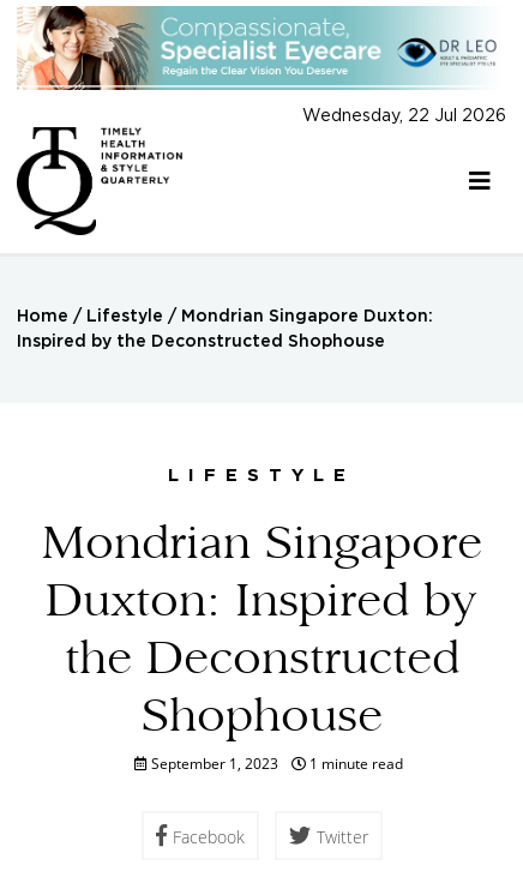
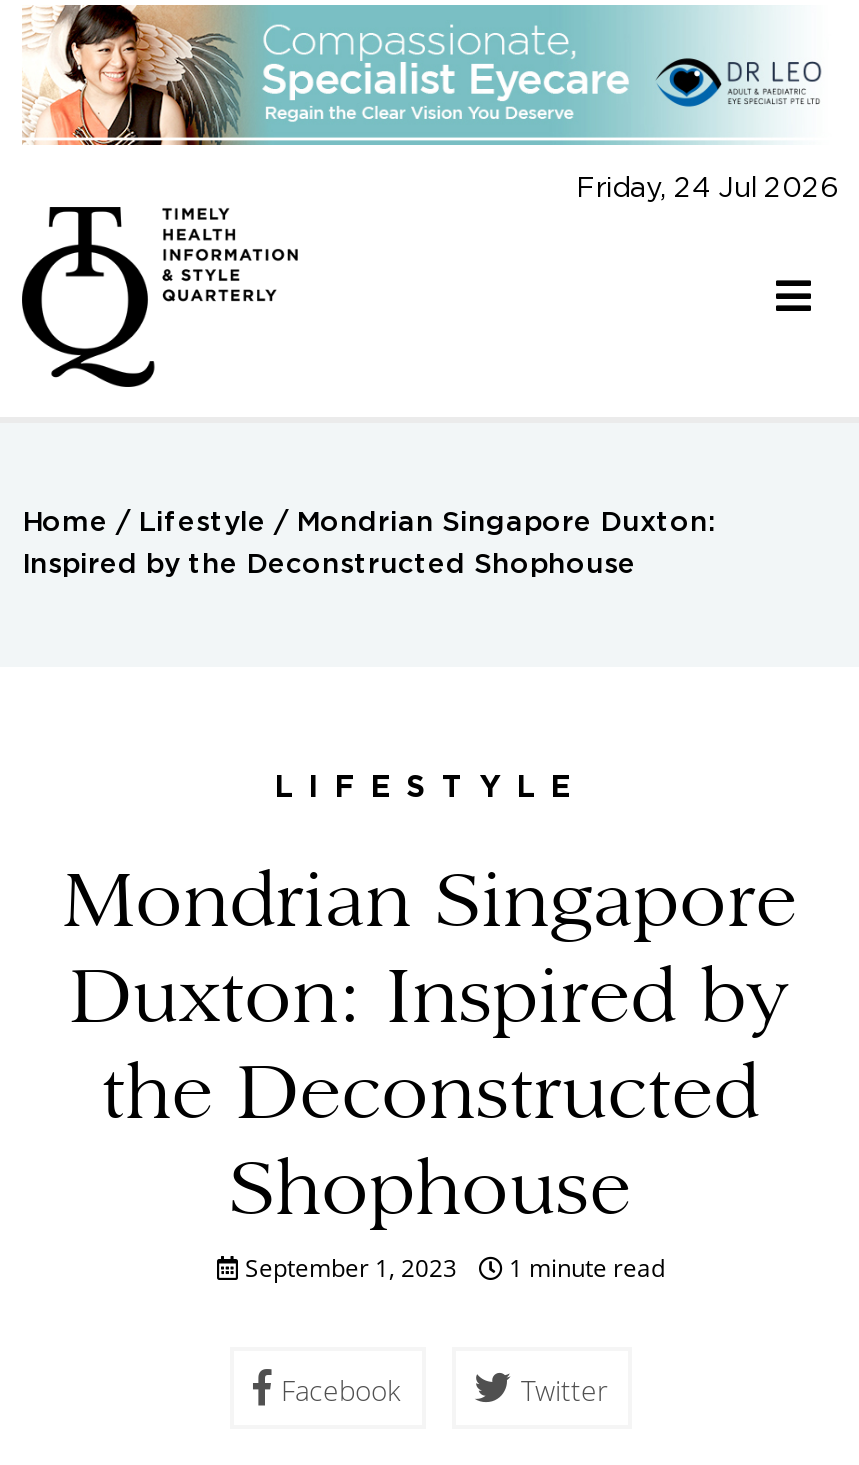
[302,105,506,123] Wednesday, 22 Jul 2026 -> [576,170,838,200] Friday, 24 Jul 2026

